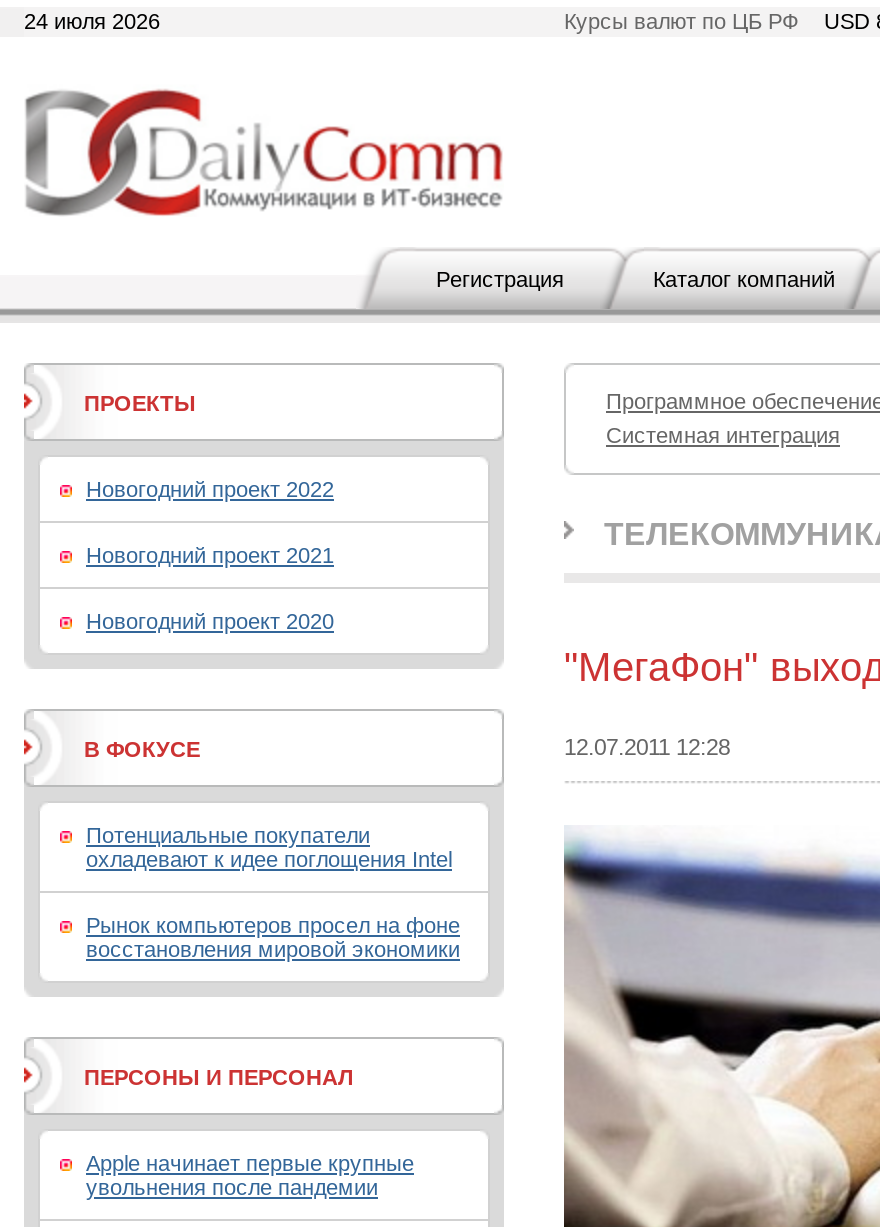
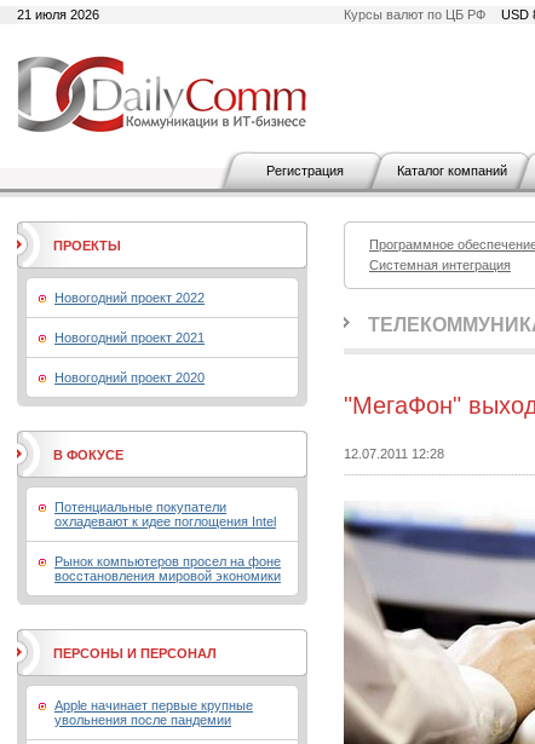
[24,9,160,33] 24 июля 2026 -> [17,7,99,22] 21 июля 2026

